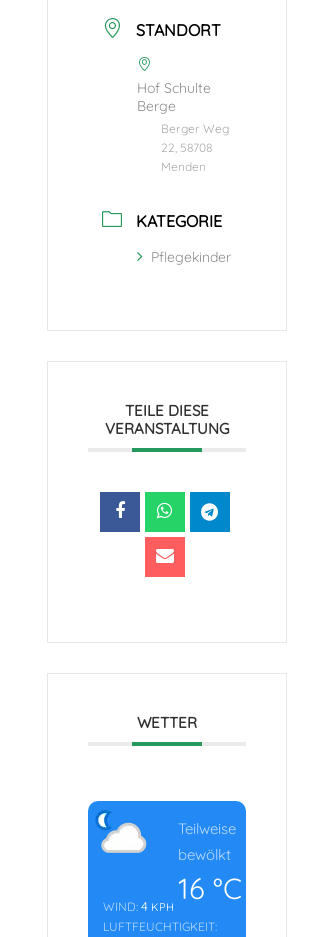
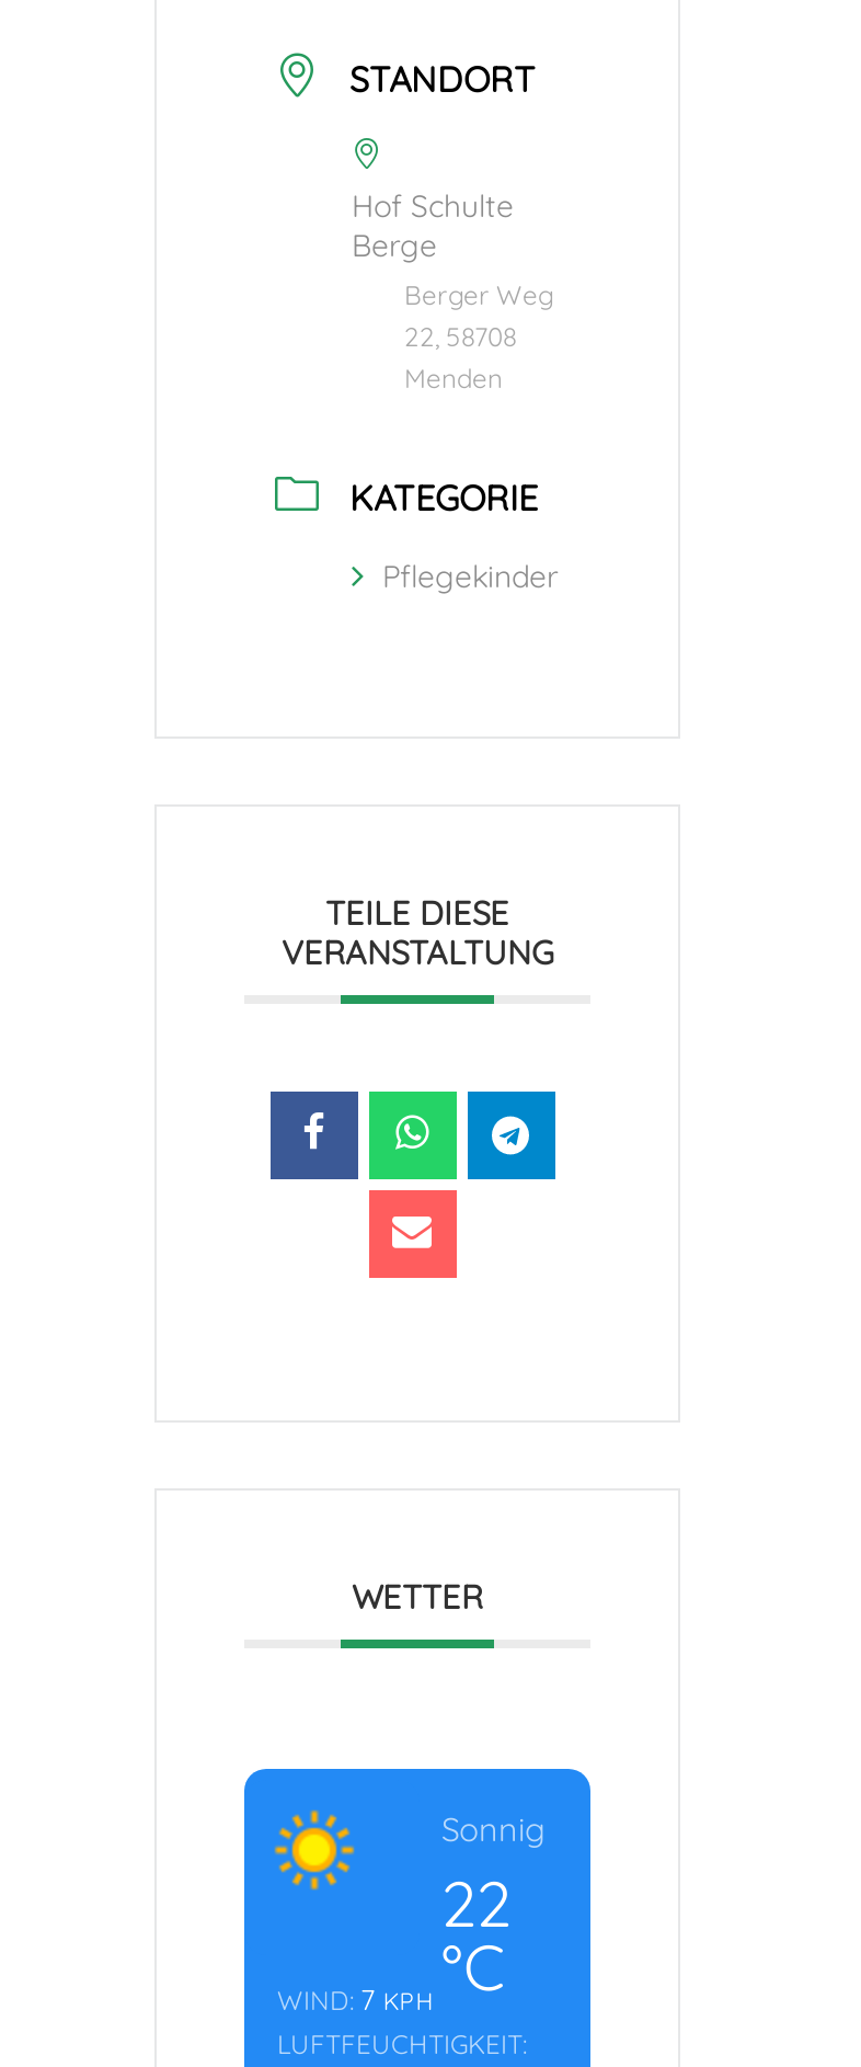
[96,810,242,914] [image] | Teilweise | bewölkt | 16 °C | WIND: 4 KPH -> [266,1793,544,2017] [image] | Sonnig | 22 | °C | WIND: 7 KPH

